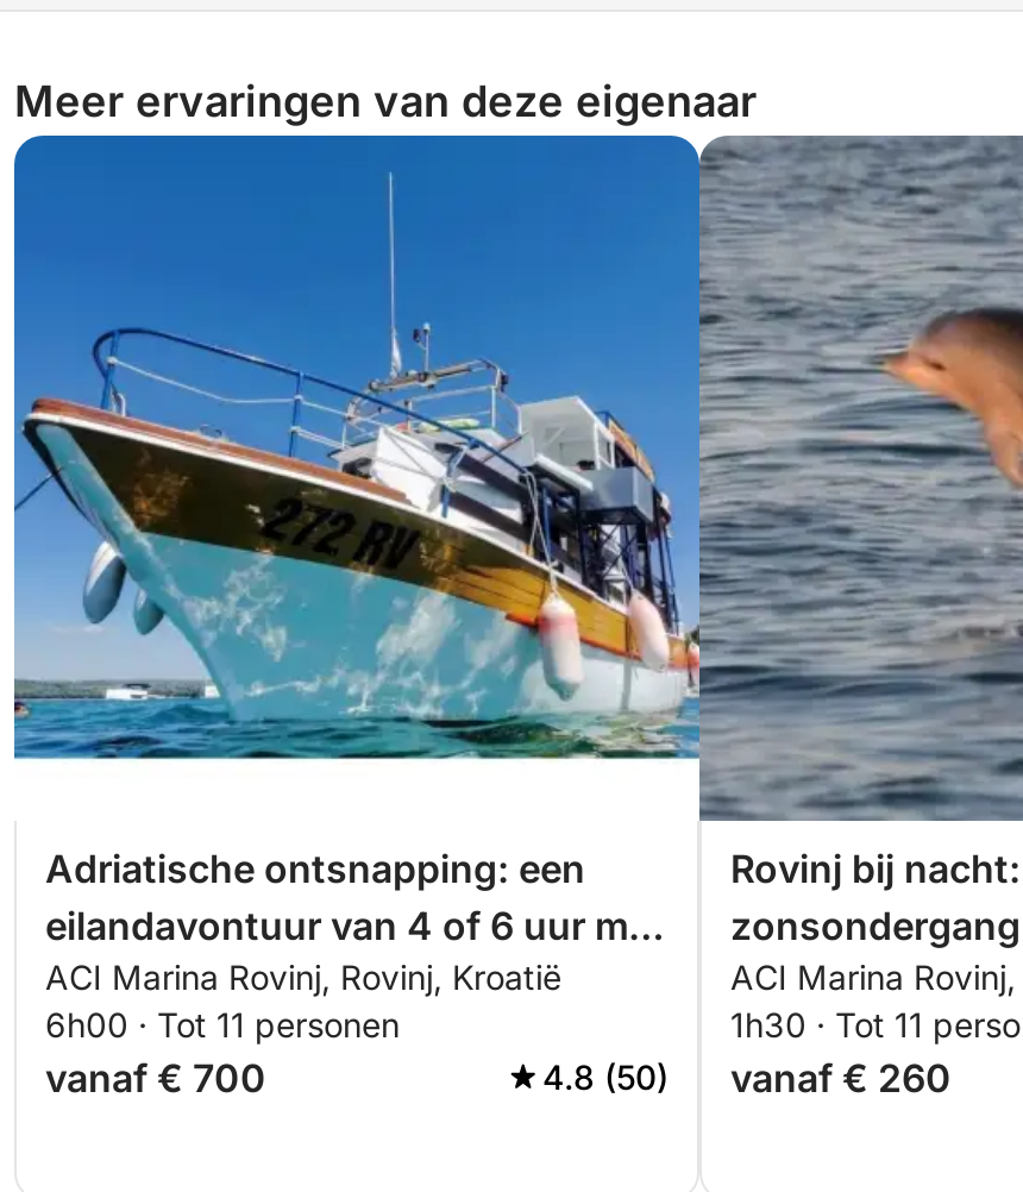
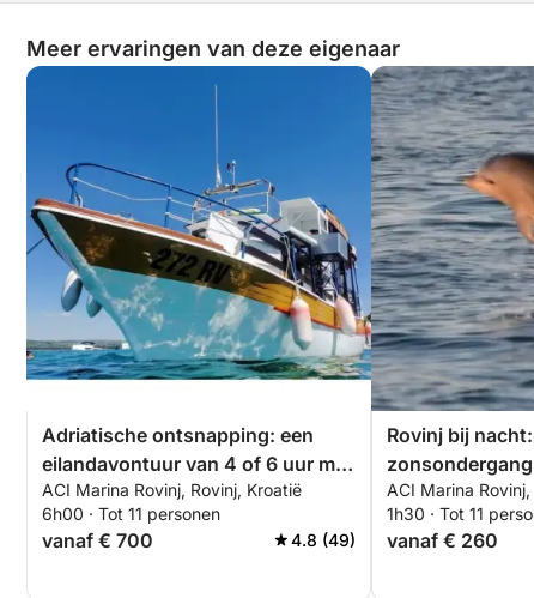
[542,1054,952,1102] 4.8 (50) vanaf € 260 -> [291,528,498,552] 4.8 (49) vanaf € 260

